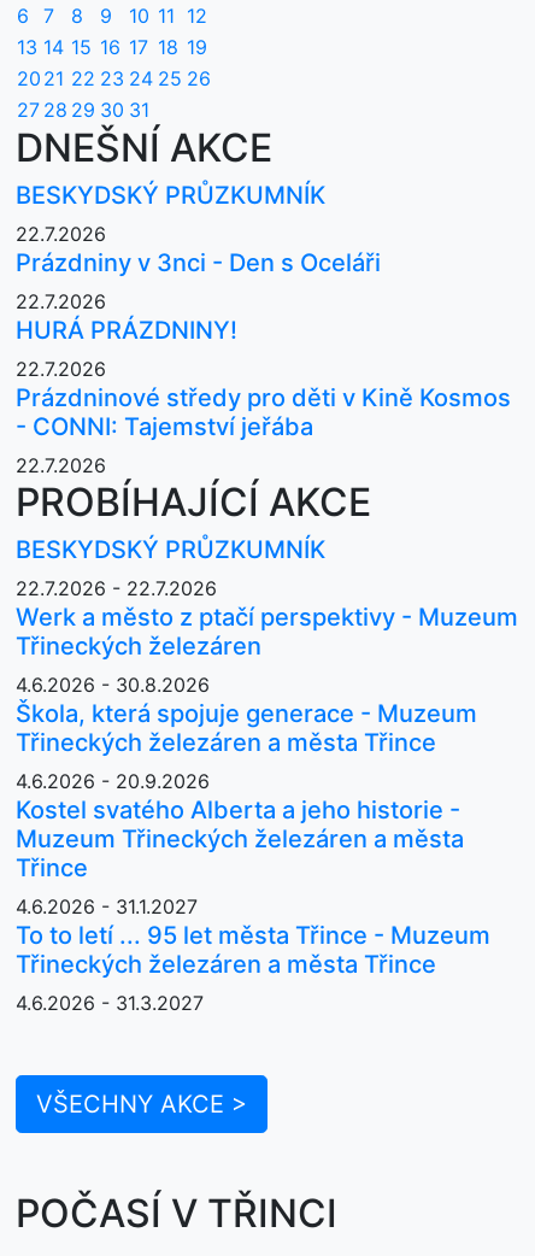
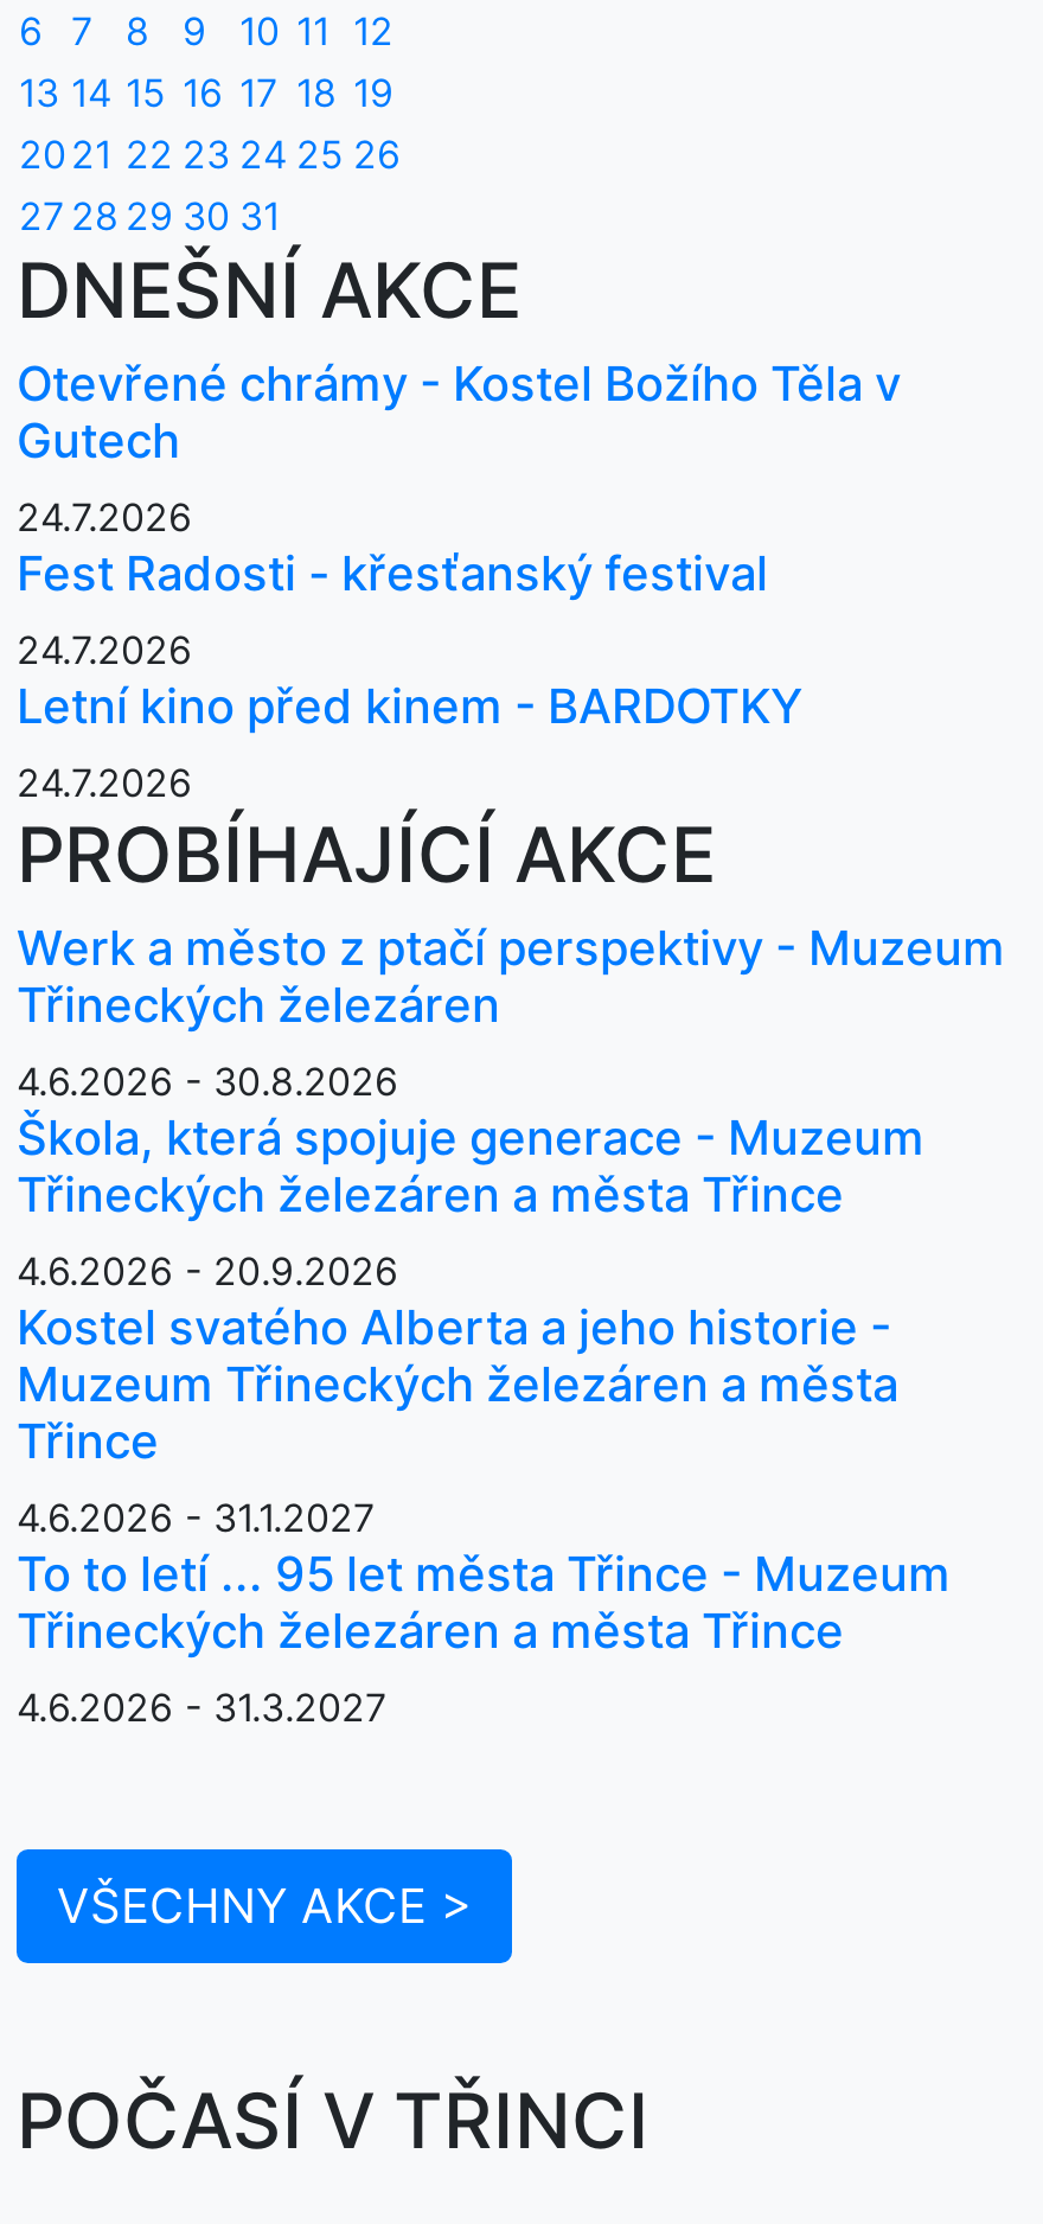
[16,181,511,478] BESKYDSKÝ PRŮZKUMNÍK | 22.7.2026 | Prázdniny v 3nci - Den s Oceláři | 22.7.2026 | HURÁ PRÁZDNINY! | 22.7.2026 | Prázdninové středy pro děti v Kině Kosmos | - CONNI: Tajemství jeřába | 22.7.2026 -> [17,357,901,807] Otevřené chrámy - Kostel Božího Těla v | Gutech | 24.7.2026 | Fest Radosti - křesťanský festival | 24.7.2026 | Letní kino před kinem - BARDOTKY | 24.7.2026
[16,536,325,601] BESKYDSKÝ PRŮZKUMNÍK | 22.7.2026 - 22.7.2026 -> none

